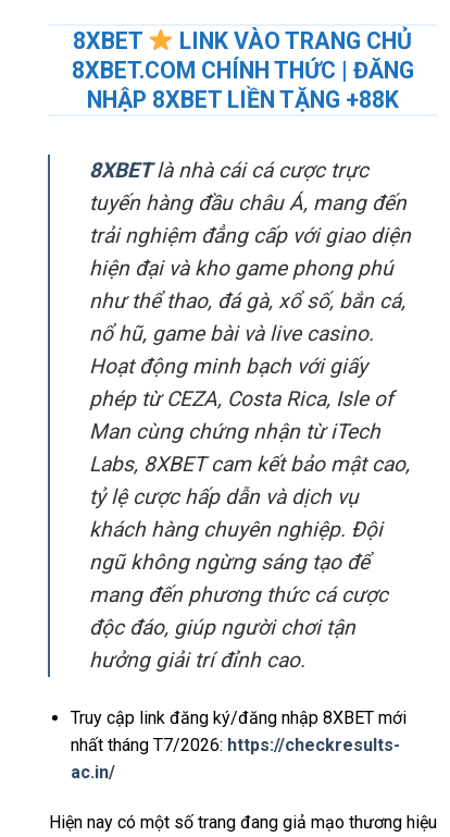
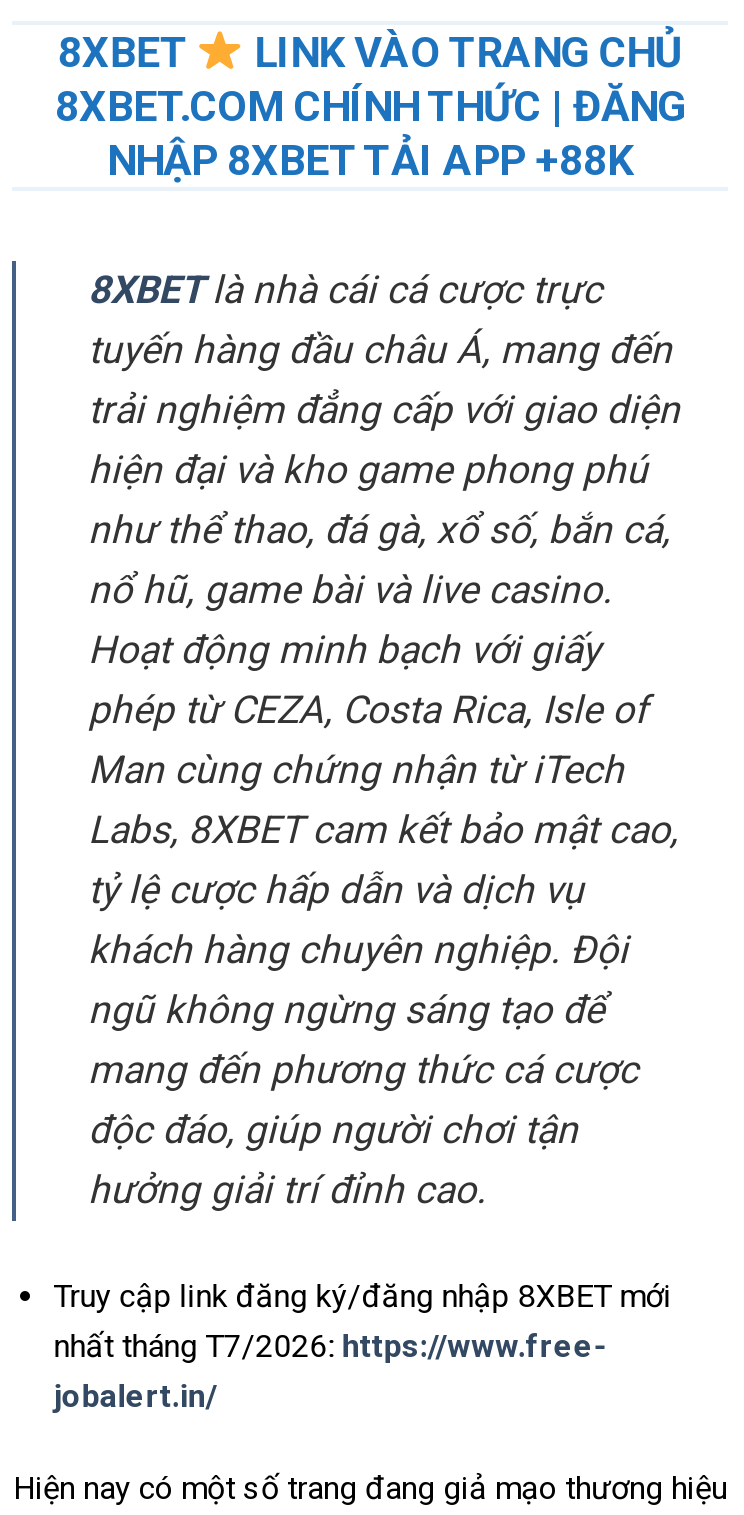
[86,86,398,113] NHẬP 8XBET LIỀN TẶNG +88K -> [107,134,633,184] NHẬP 8XBET TẢI APP +88K
[70,734,400,782] nhất tháng T7/2026: https://checkresults- | ac.in/ -> [54,1327,606,1415] nhất tháng T7/2026: https://www.free- | jobalert.in/

